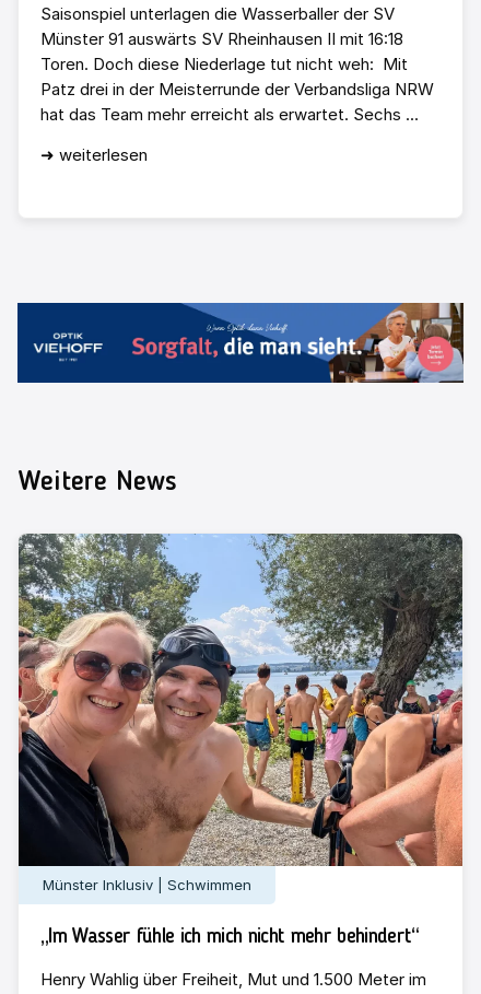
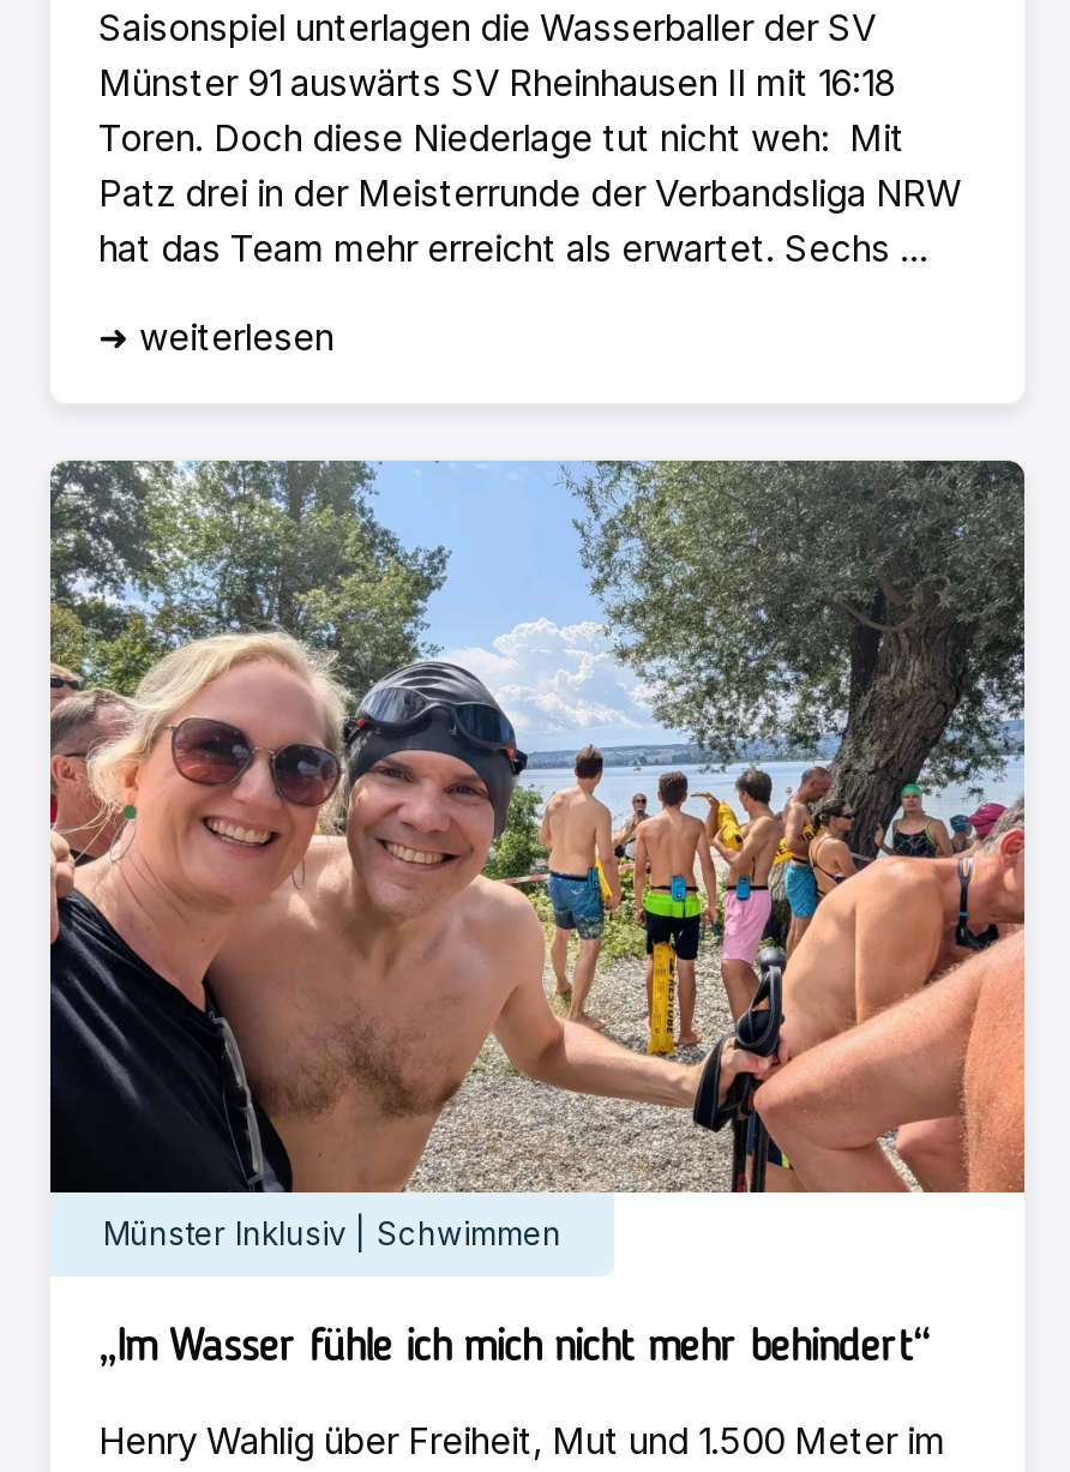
[16,302,465,384] [image] -> none
[17,469,177,496] Weitere News -> none

